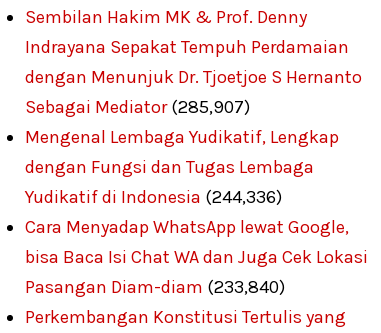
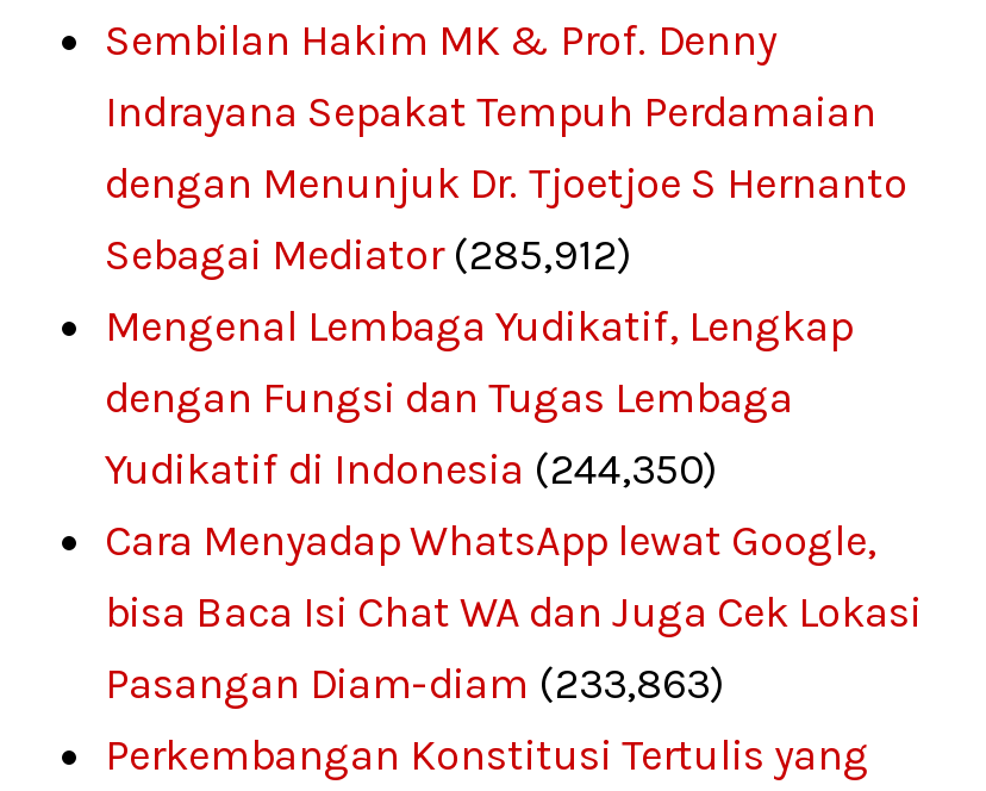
[25,96,250,118] Sebagai Mediator (285,907) -> [105,228,631,281] Sebagai Mediator (285,912)
[25,186,282,208] Yudikatif di Indonesia (244,336) -> [105,443,717,495] Yudikatif di Indonesia (244,350)
[25,276,285,298] Pasangan Diam-diam (233,840) -> [105,657,724,710] Pasangan Diam-diam (233,863)

